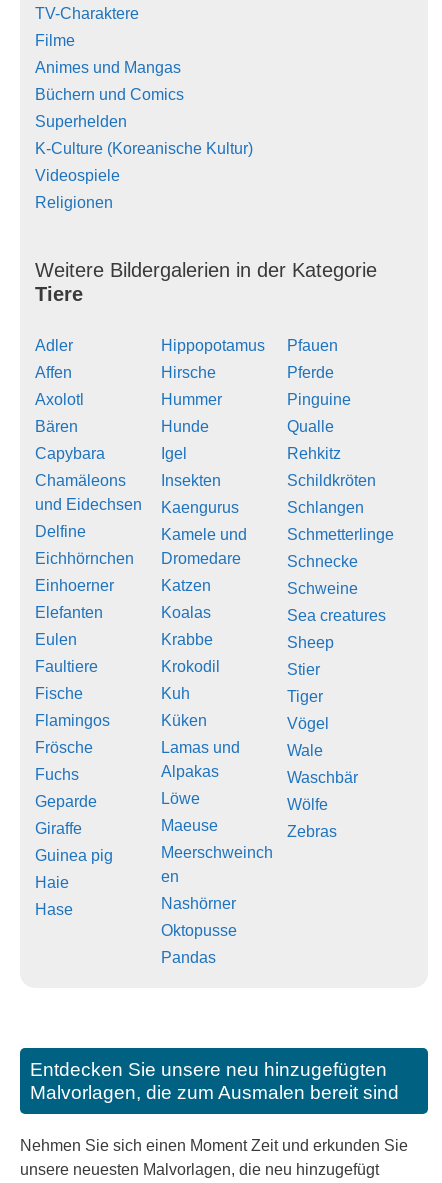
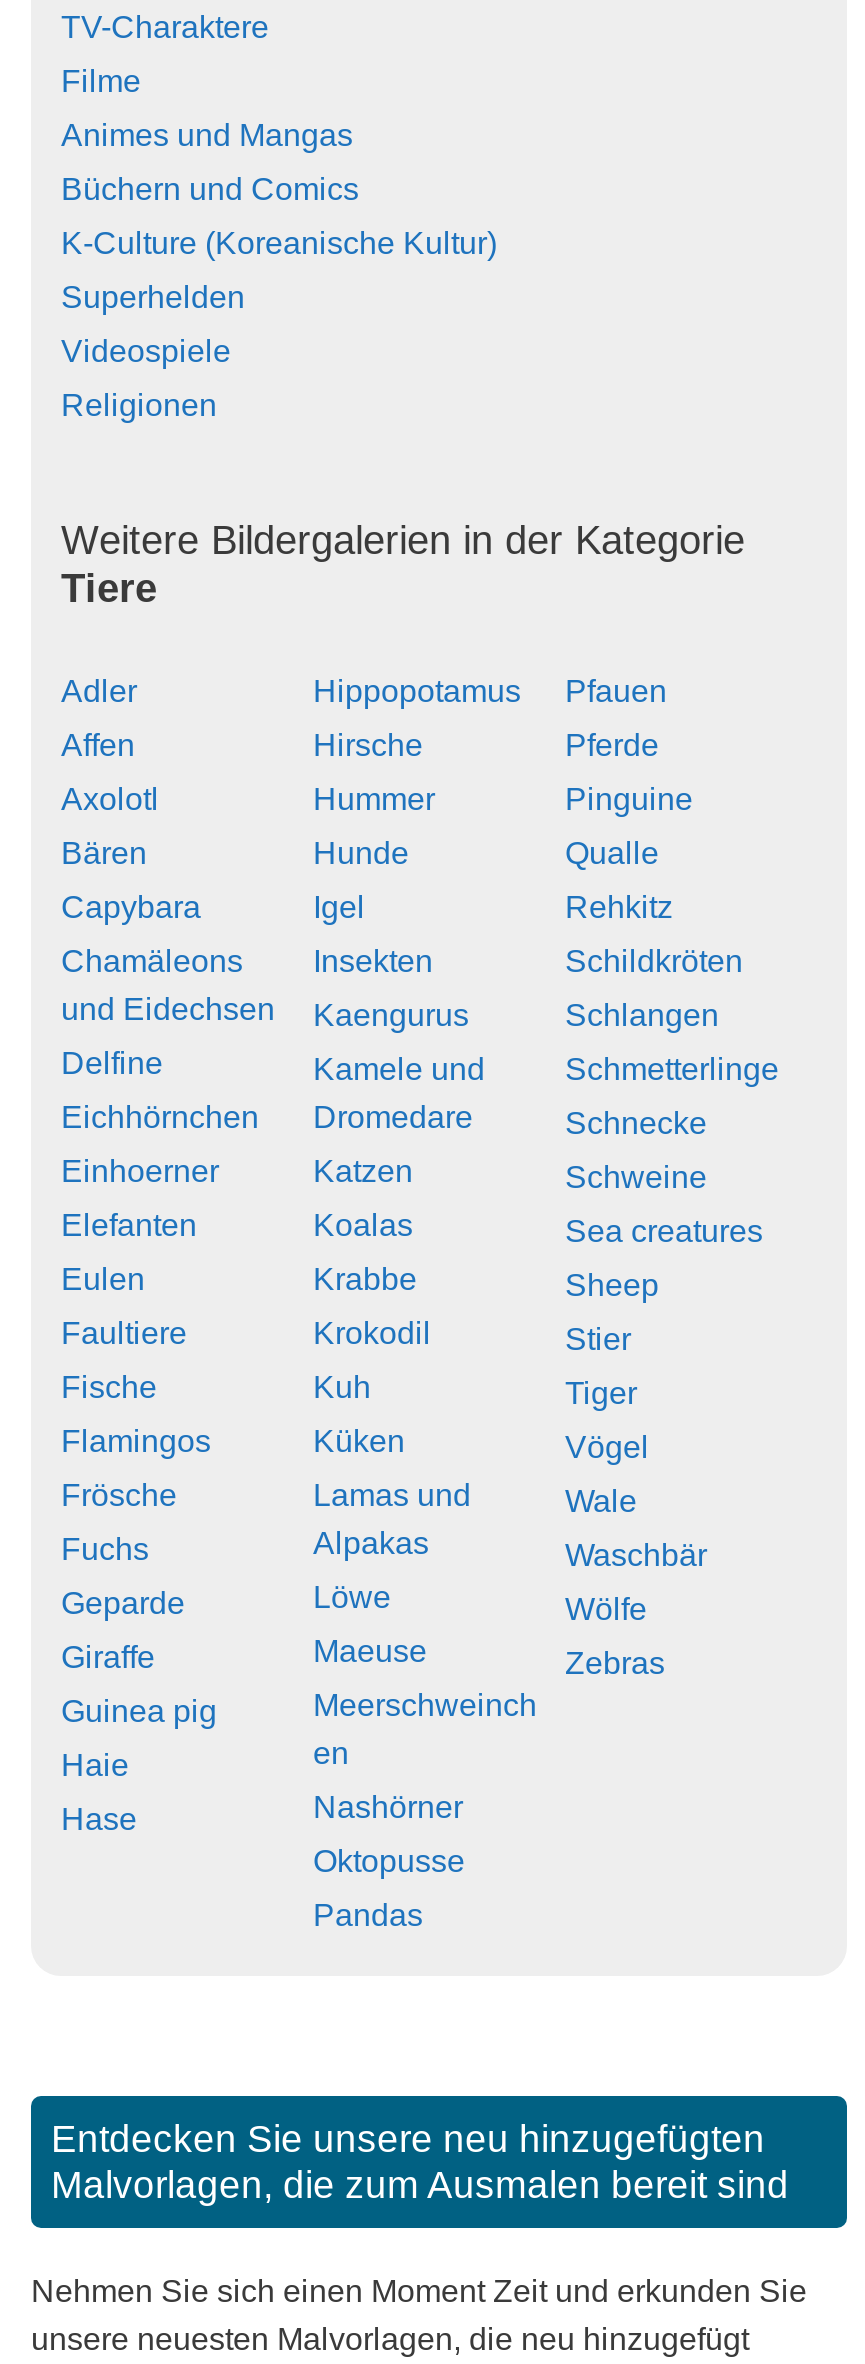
moved [35,113,127,130] -> [61,279,245,313]: Superhelden
moved [35,140,253,157] -> [61,225,497,259]: K-Culture (Koreanische Kultur)

